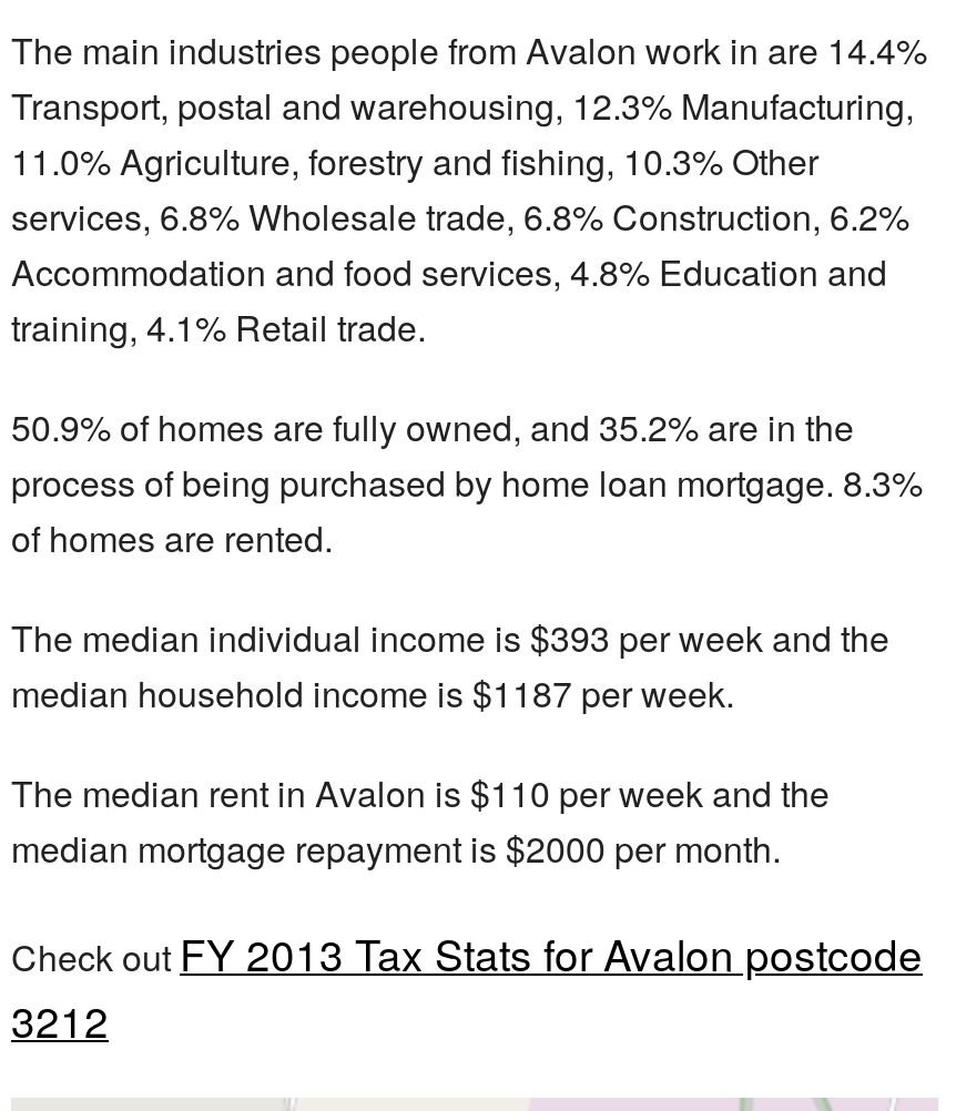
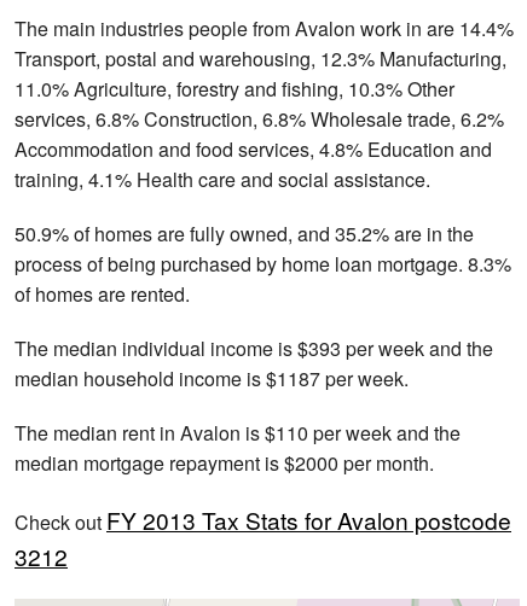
[11,190,909,241] services, 6.8% Wholesale trade, 6.8% Construction, 6.2% -> [15,105,504,133] services, 6.8% Construction, 6.8% Wholesale trade, 6.2%
[11,301,426,352] training, 4.1% Retail trade. -> [15,165,430,193] training, 4.1% Health care and social assistance.

